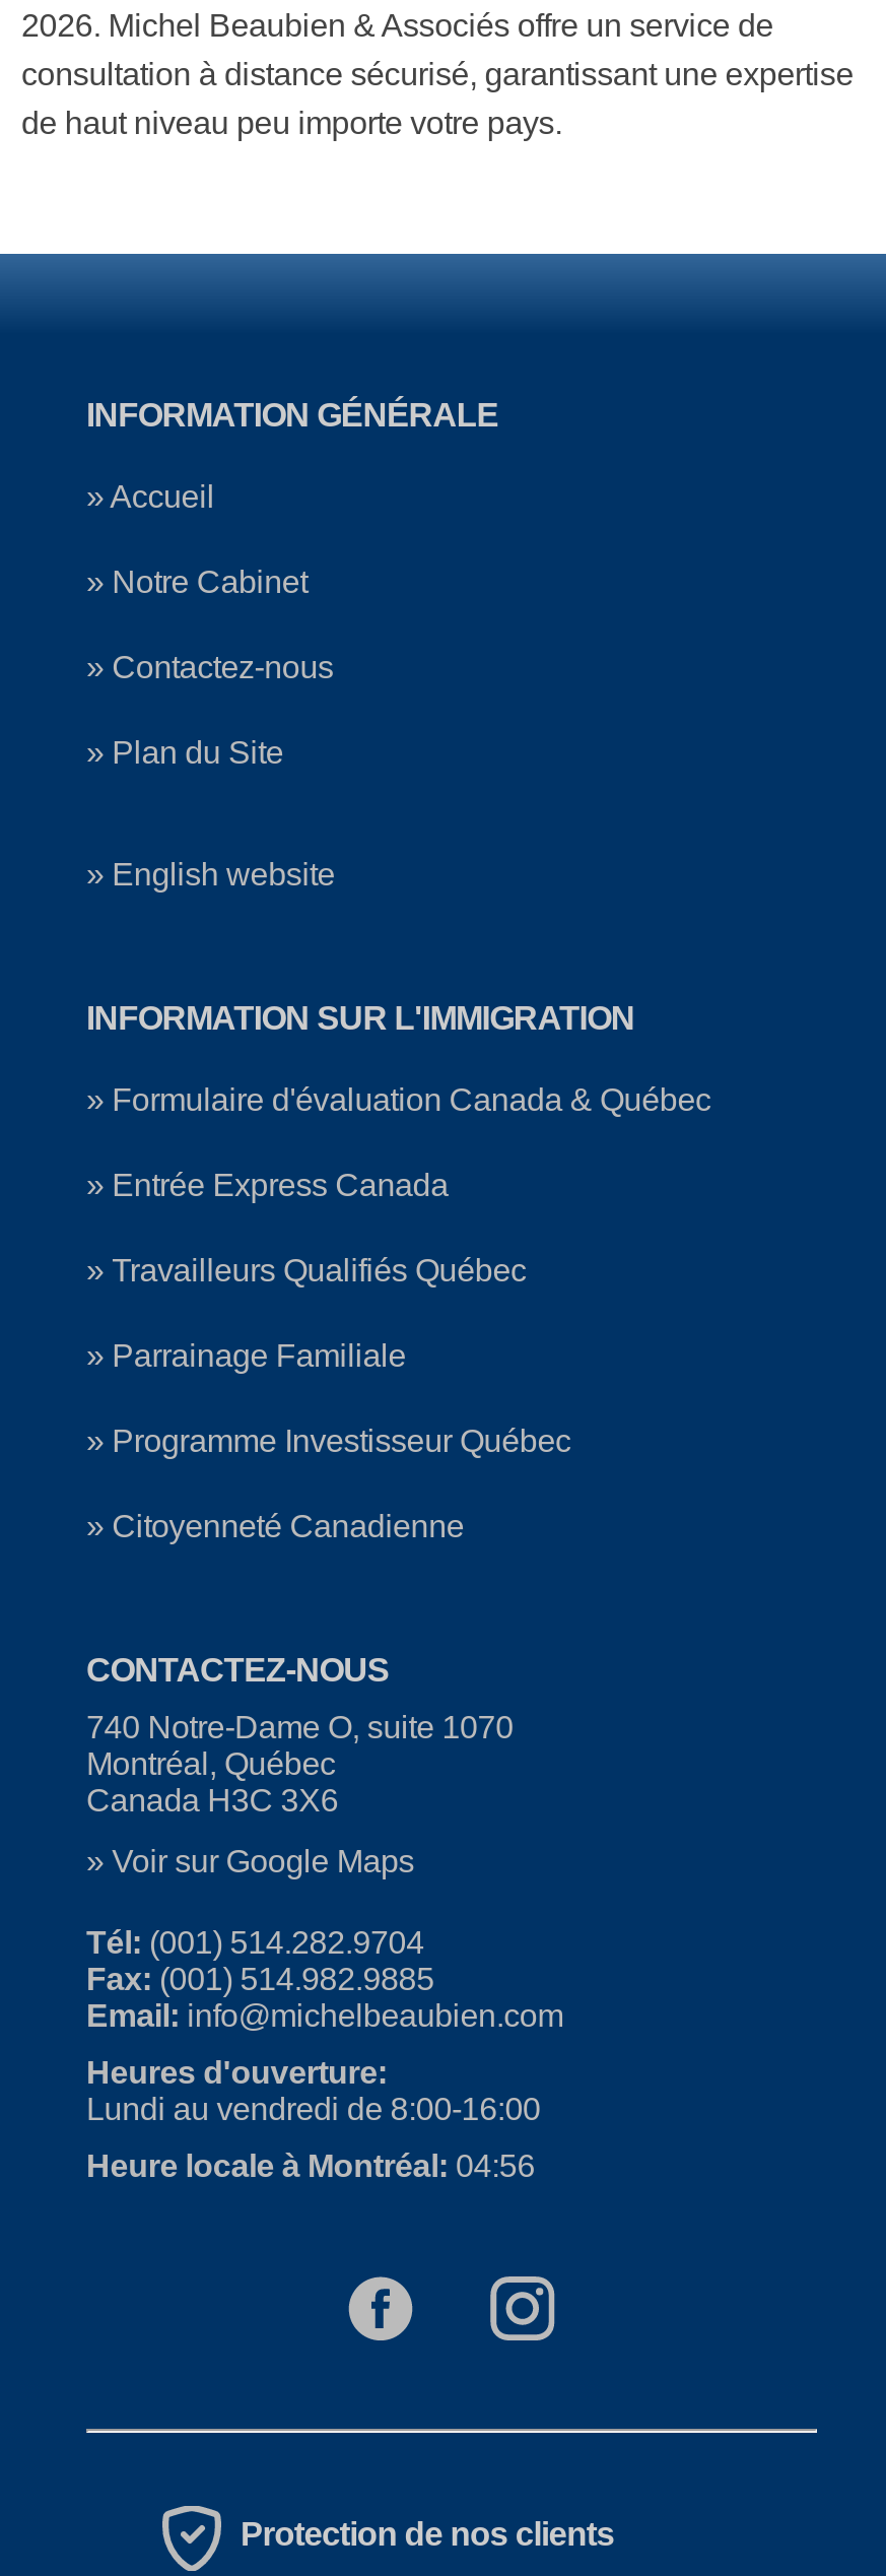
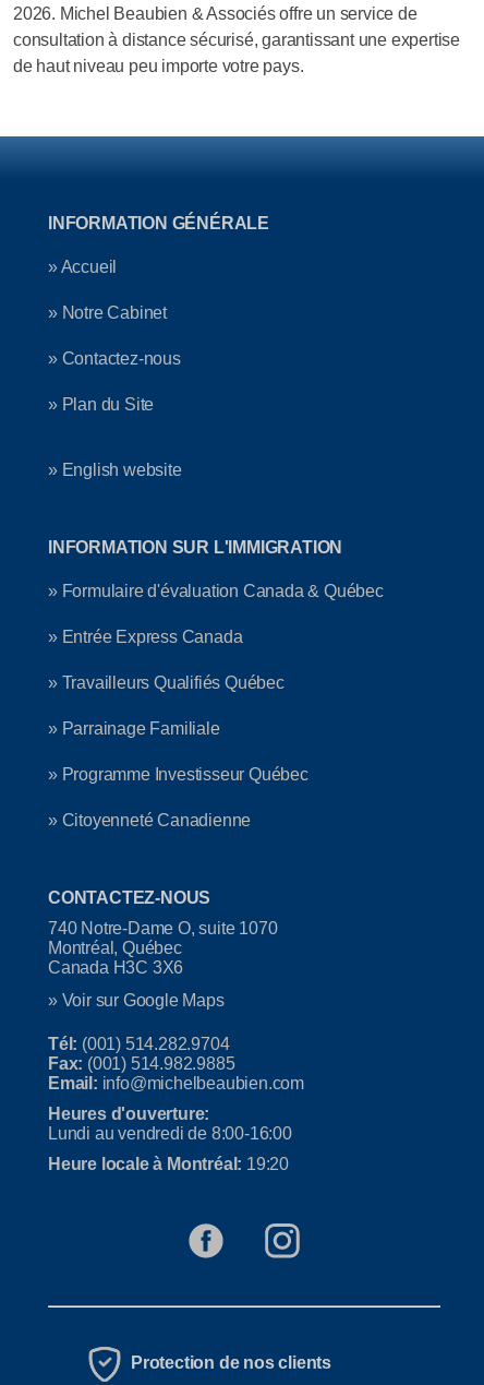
[86,2149,535,2183] Heure locale à Montréal: 04:56 -> [48,1155,289,1173] Heure locale à Montréal: 19:20

